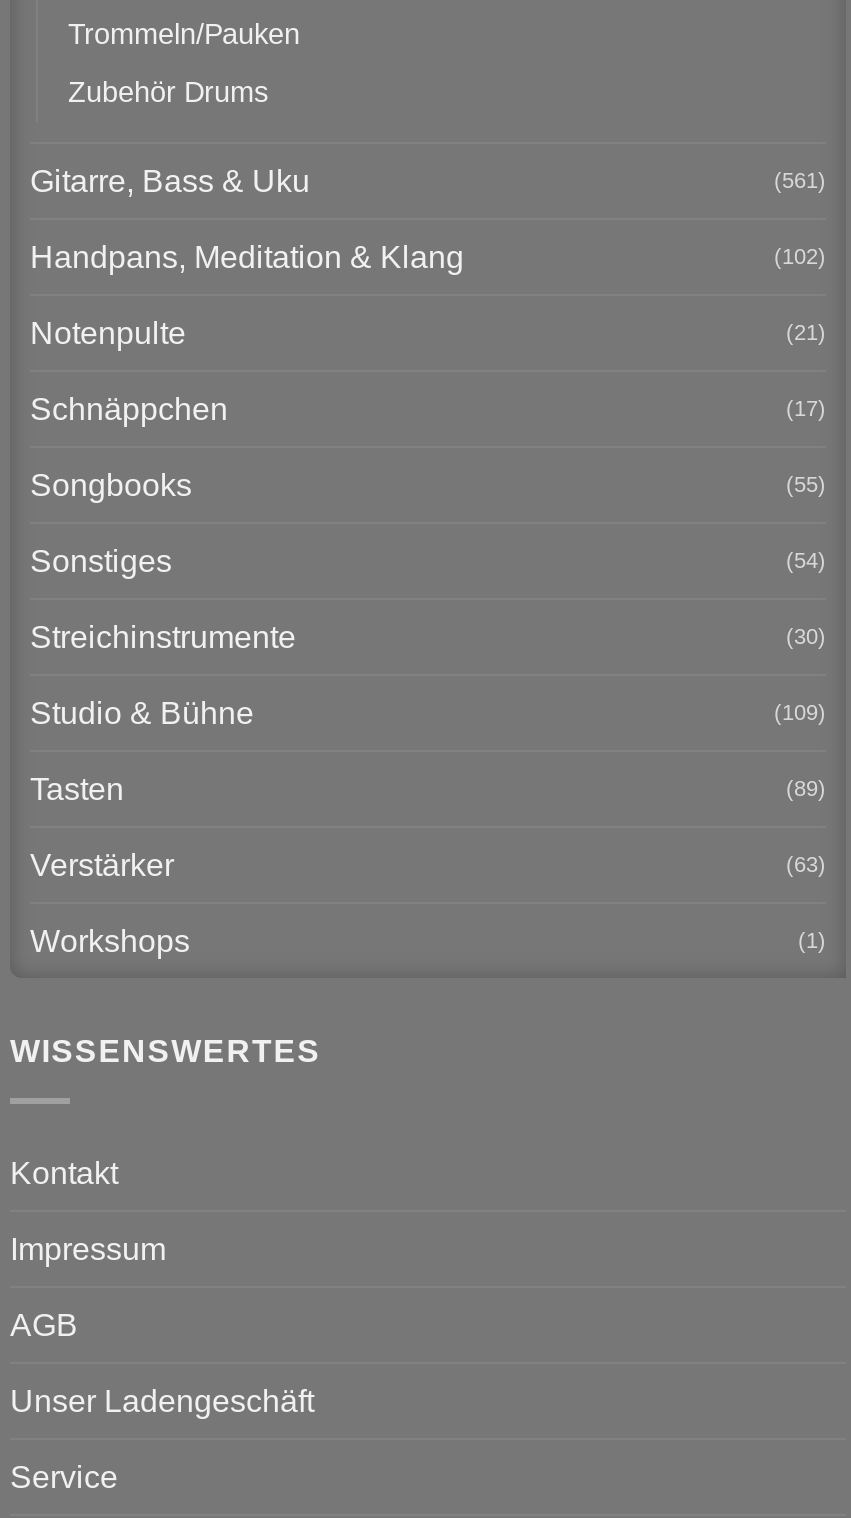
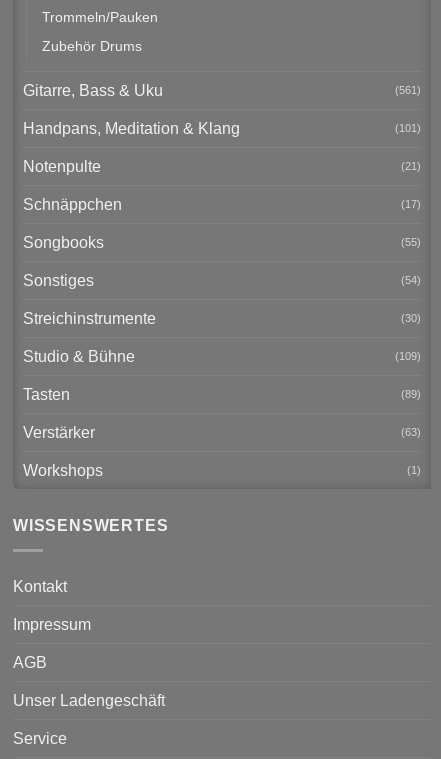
[774,244,826,268] (102) -> [395,122,421,134] (101)

